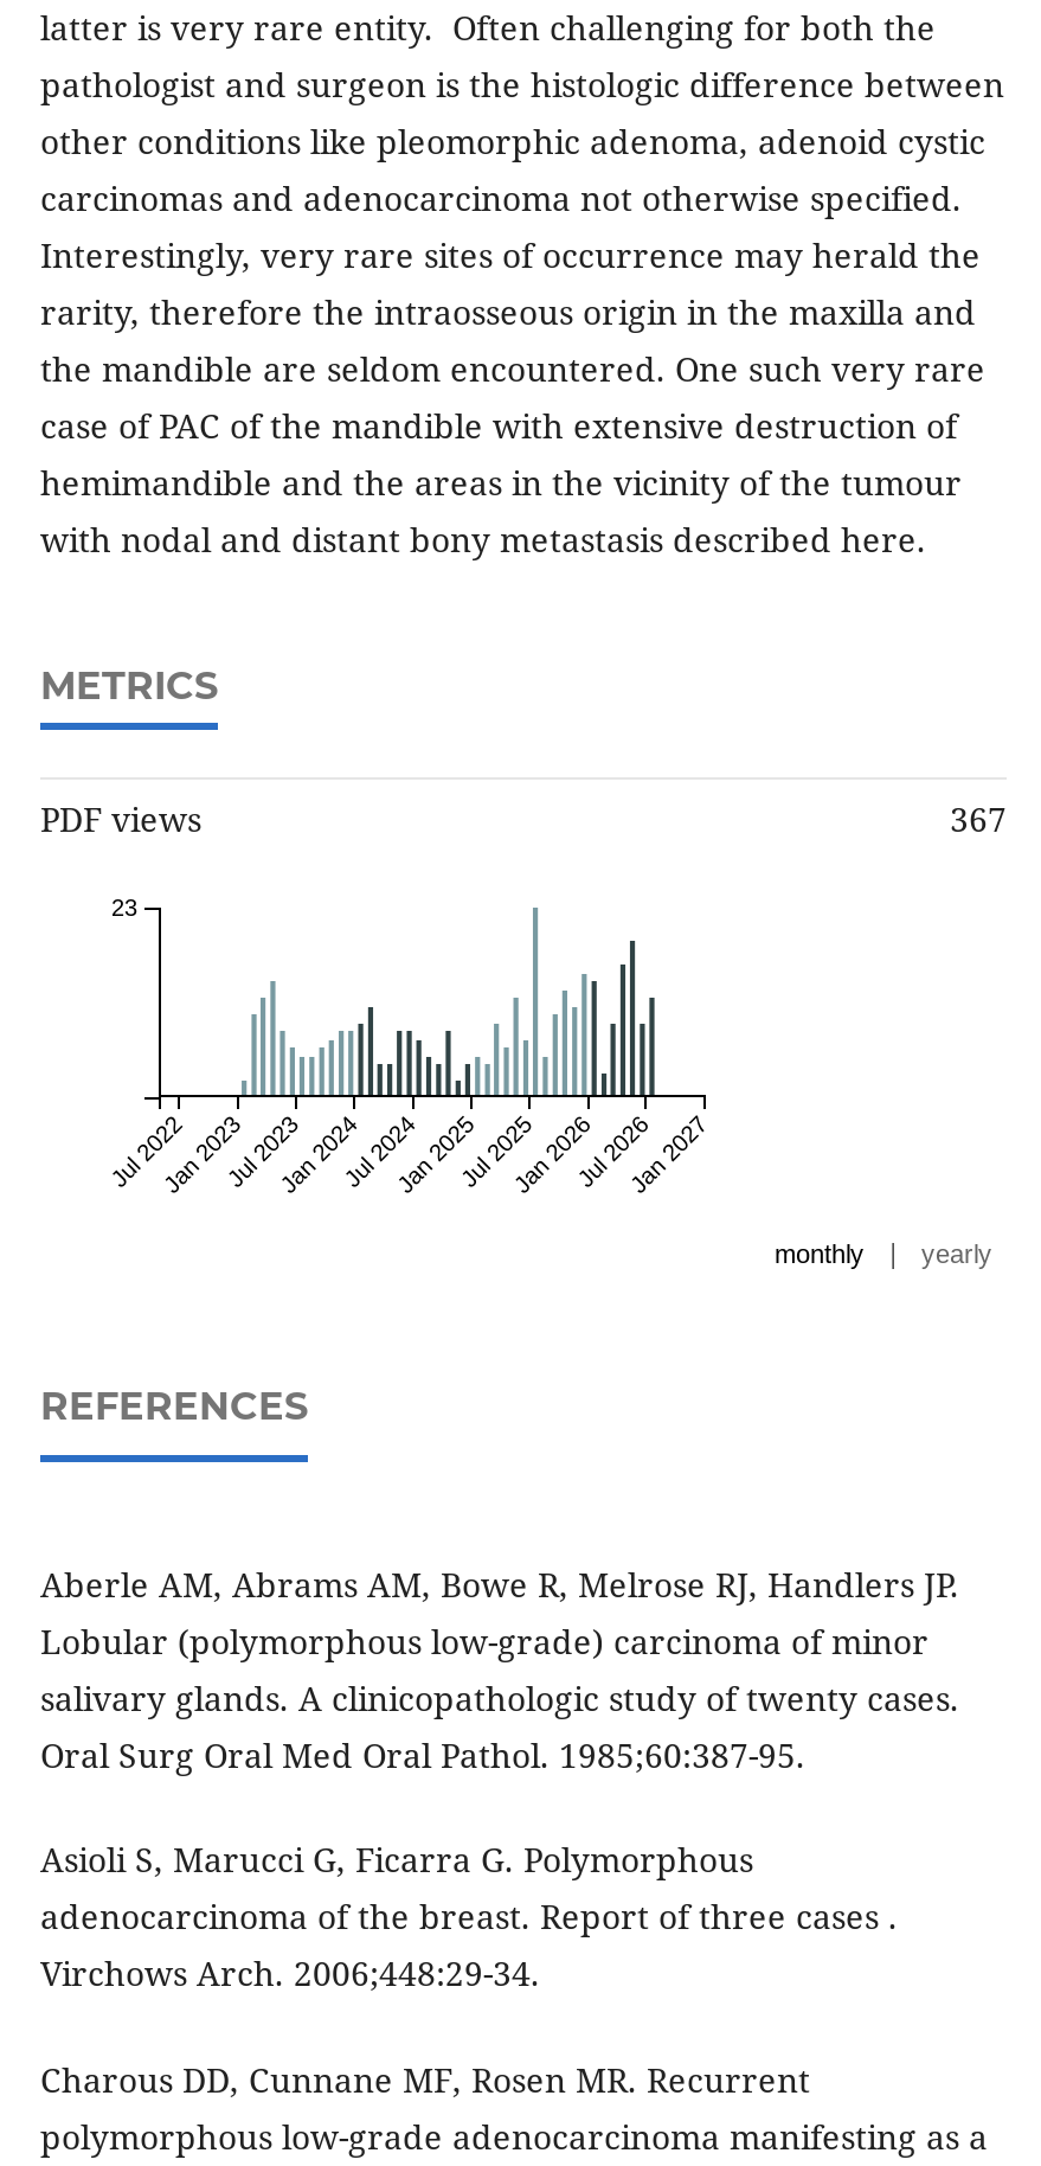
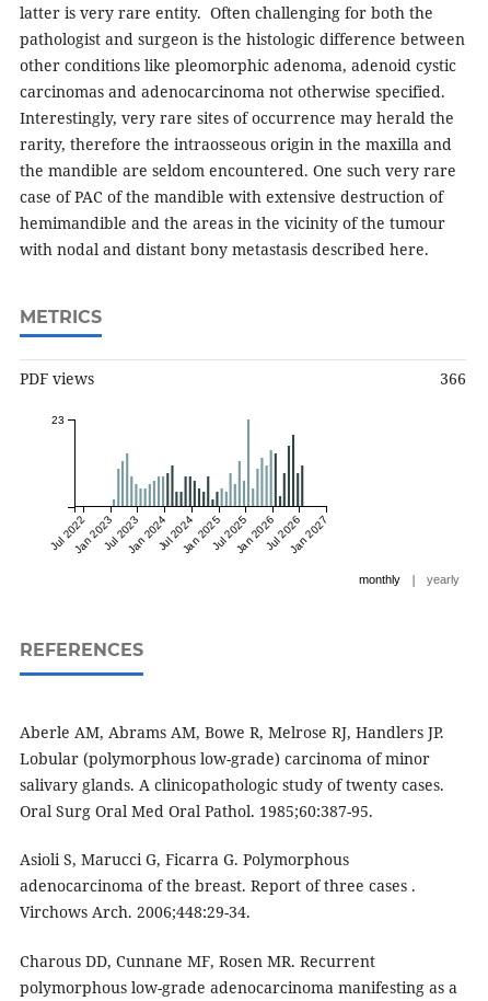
[950,797,1007,842] 367 -> [440,368,466,389] 366

